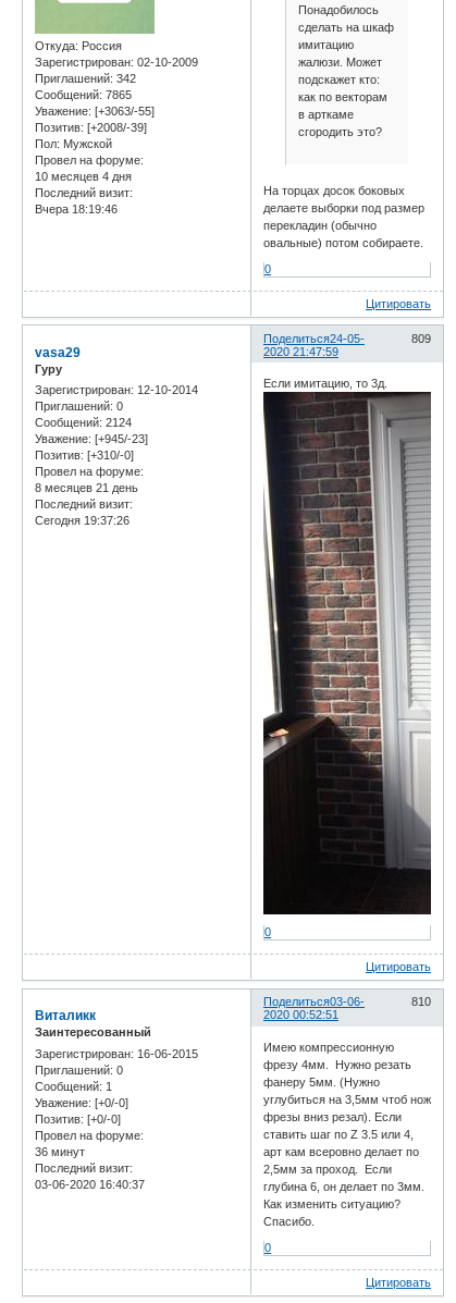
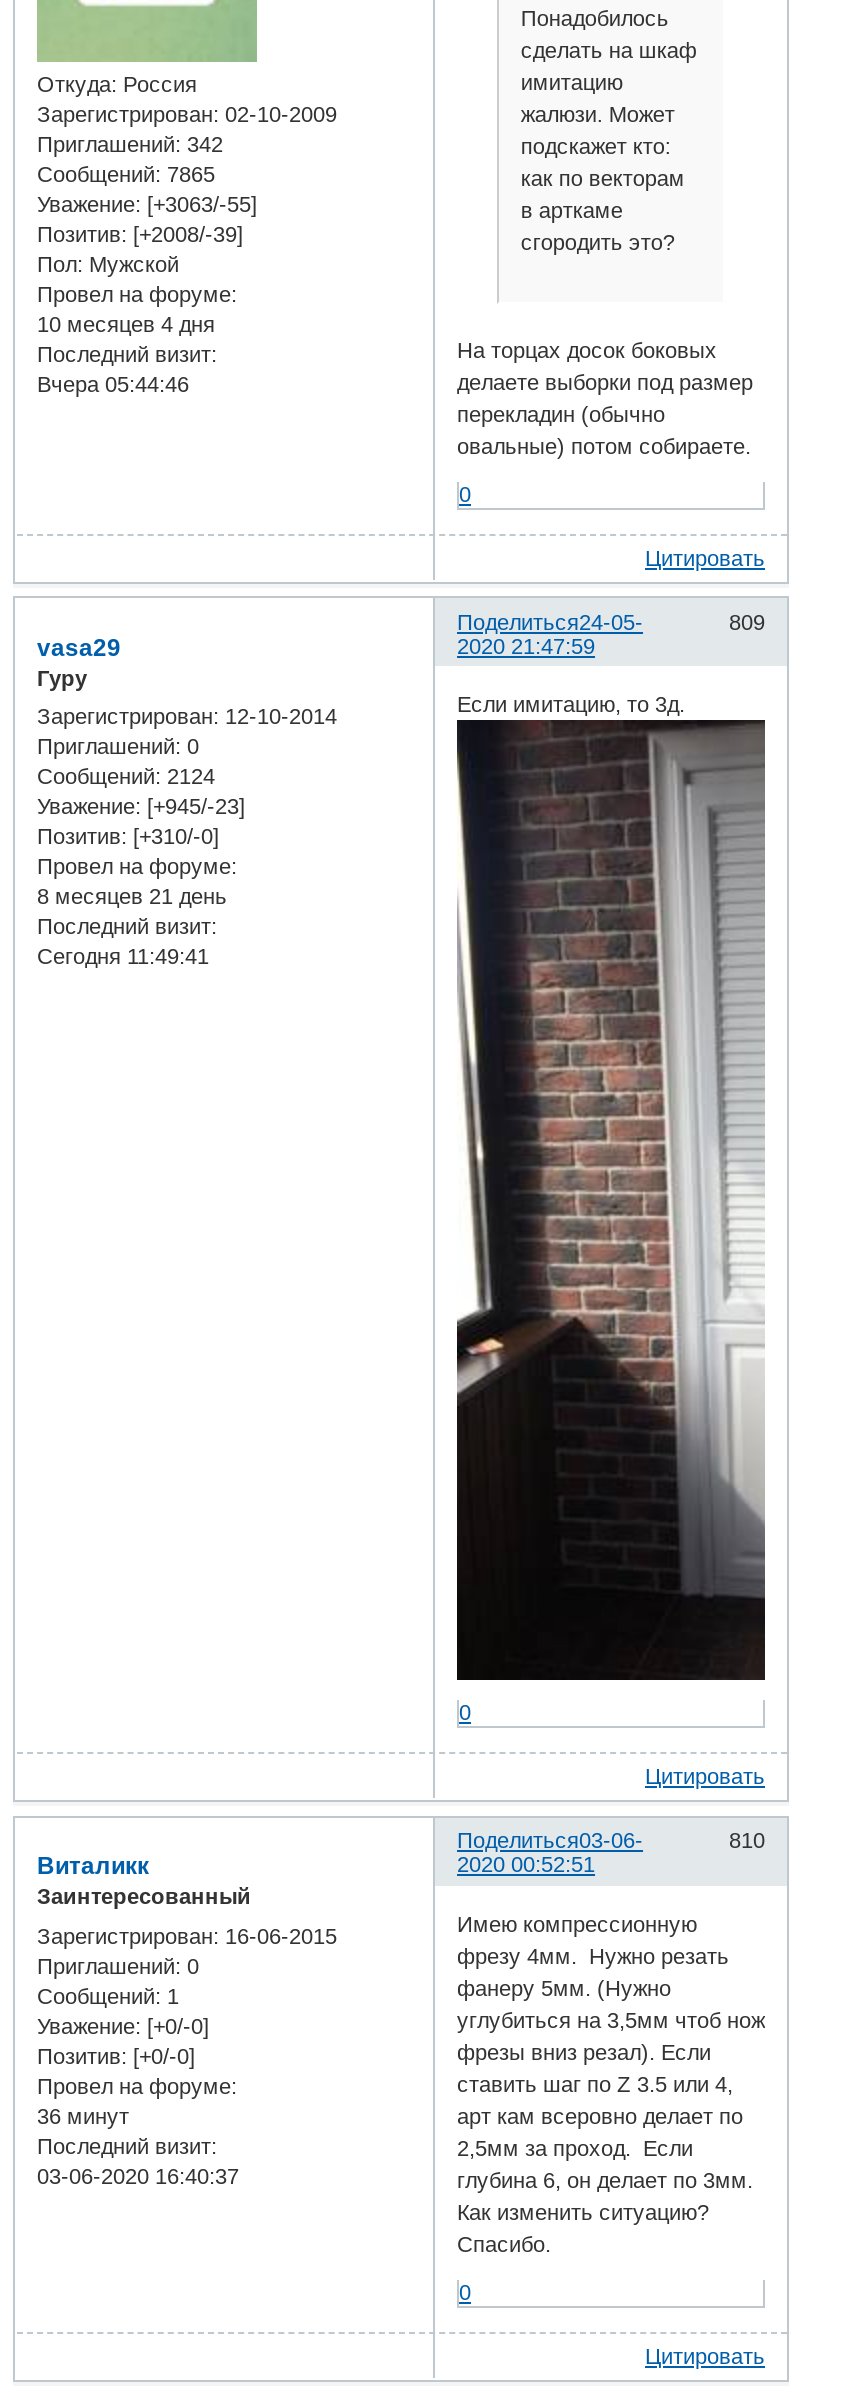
[35,202,118,215] Вчера 18:19:46 -> [37,371,189,395] Вчера 05:44:46
[35,514,130,527] Сегодня 19:37:26 -> [37,944,209,968] Сегодня 11:49:41

